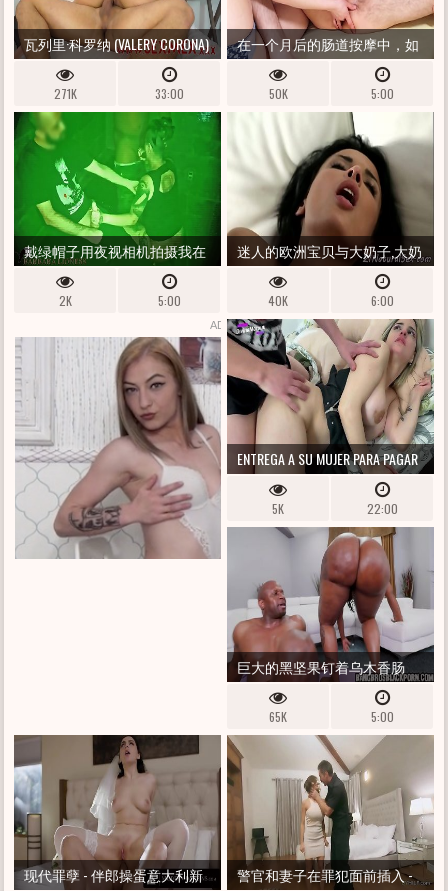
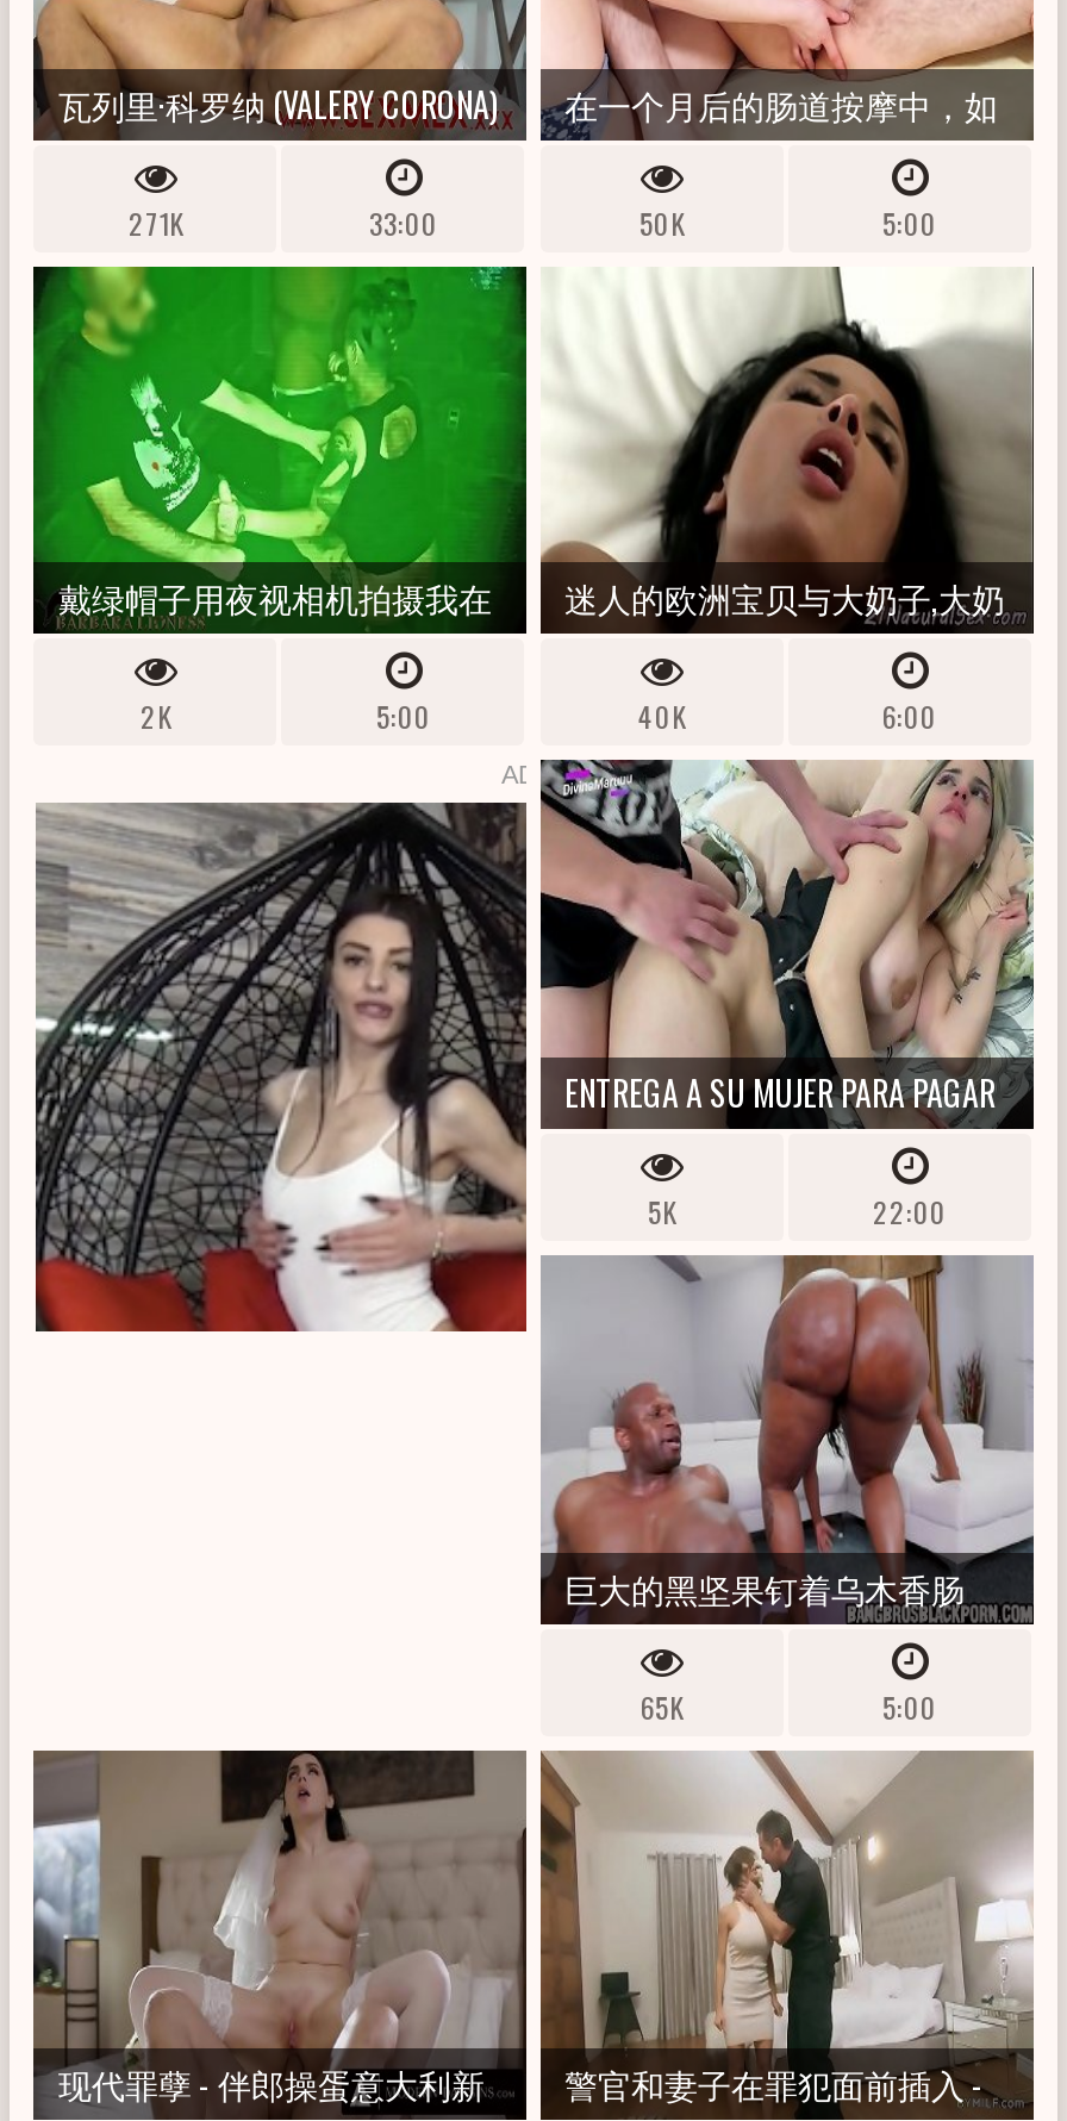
[15,337,221,560] [image] -> [33,800,529,1334] [image]

